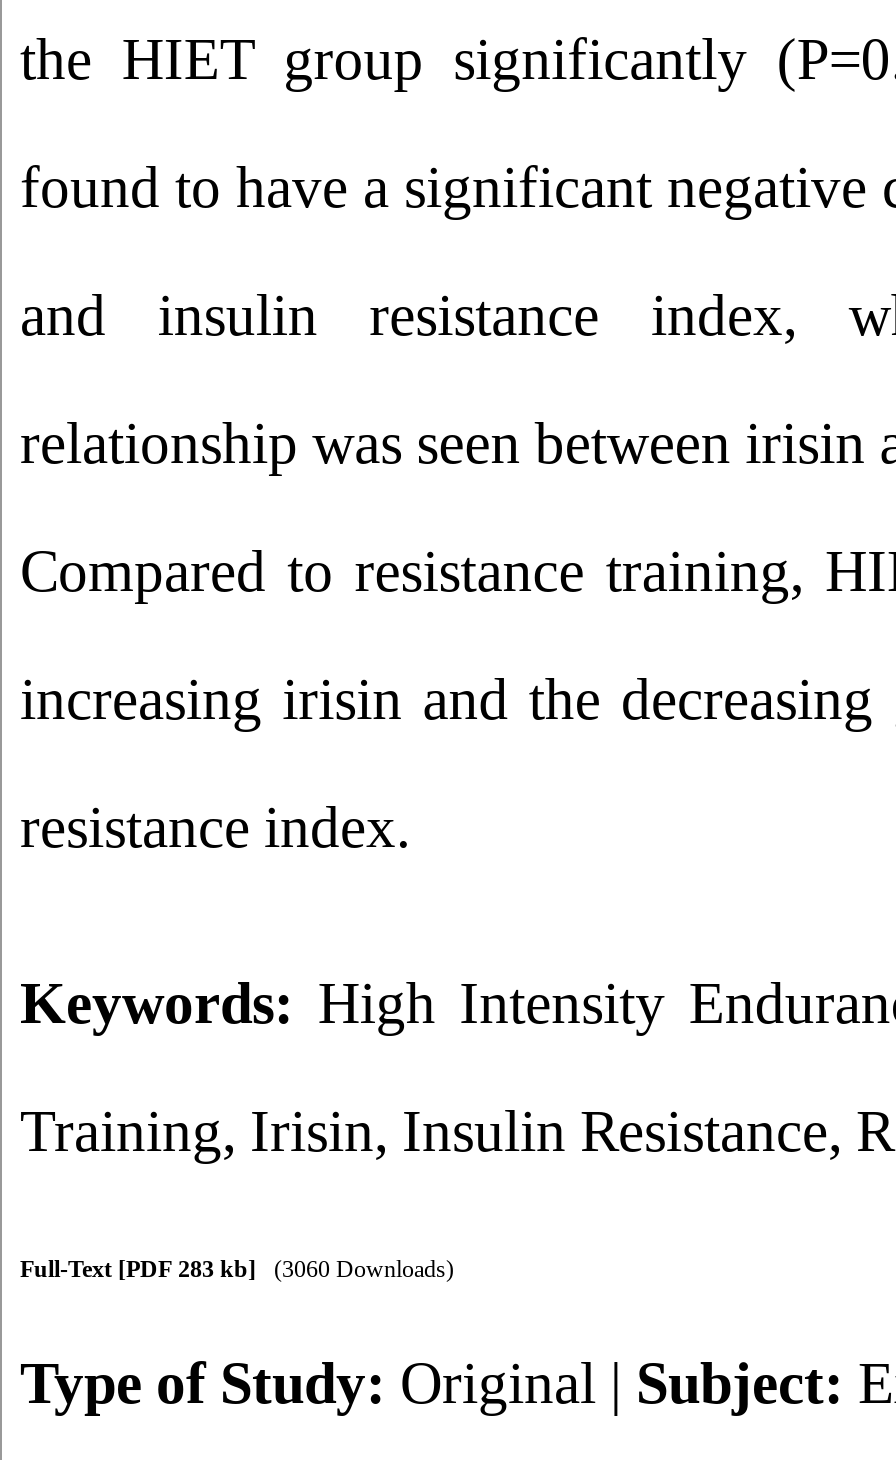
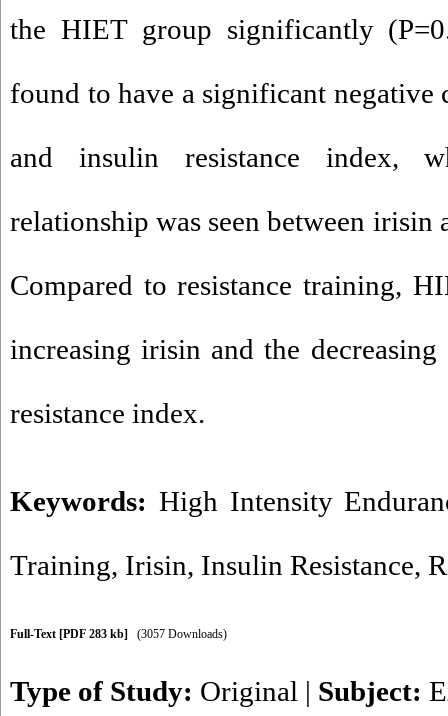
[20,1255,454,1283] Full-Text [PDF 283 kb] (3060 Downloads) -> [10,627,227,641] Full-Text [PDF 283 kb] (3057 Downloads)

